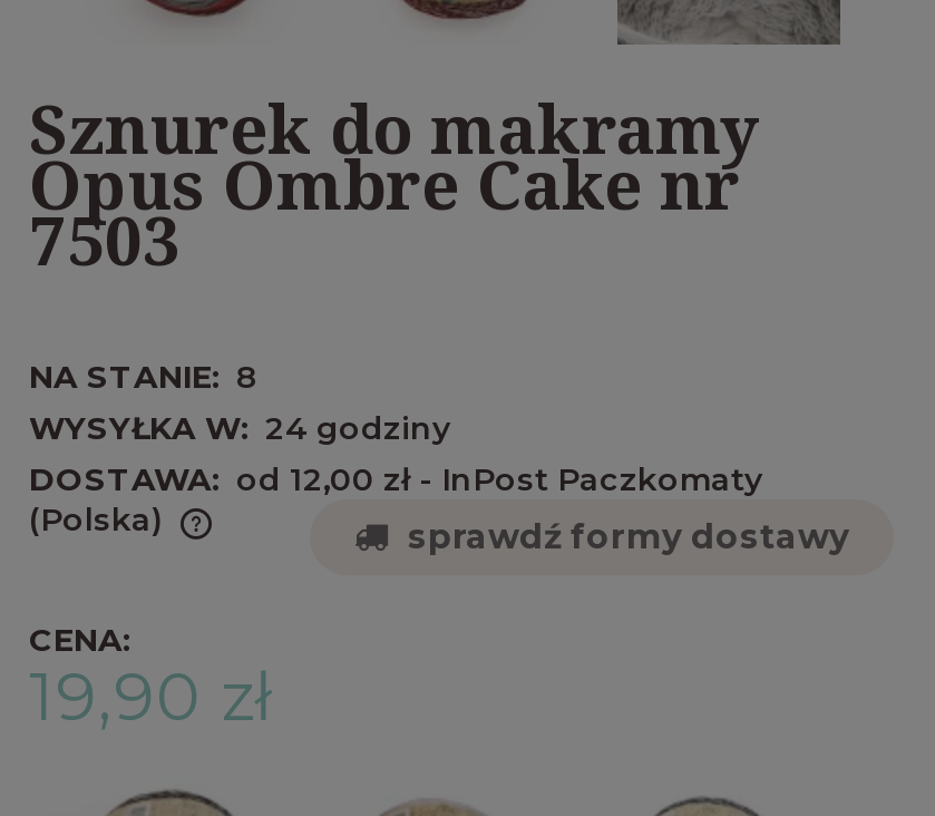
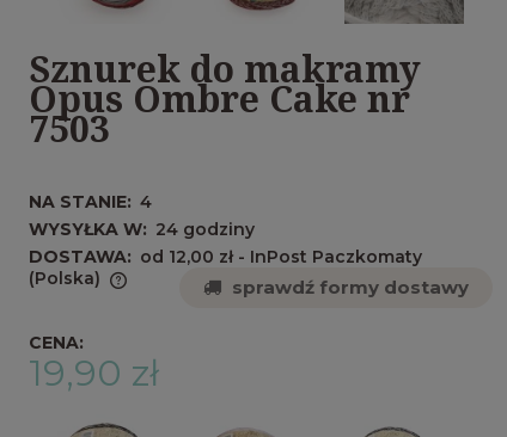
[29,357,259,398] NA STANIE: 8 -> [29,191,152,213] NA STANIE: 4

